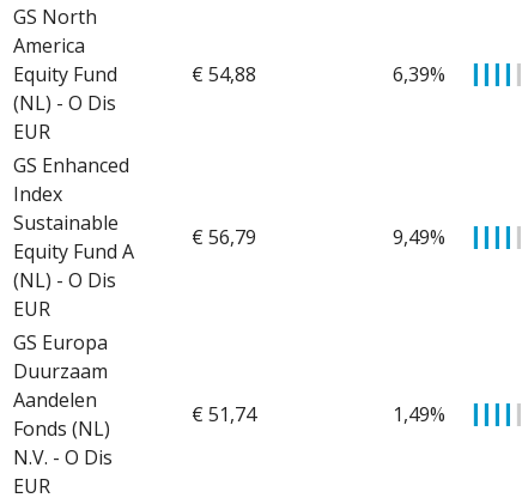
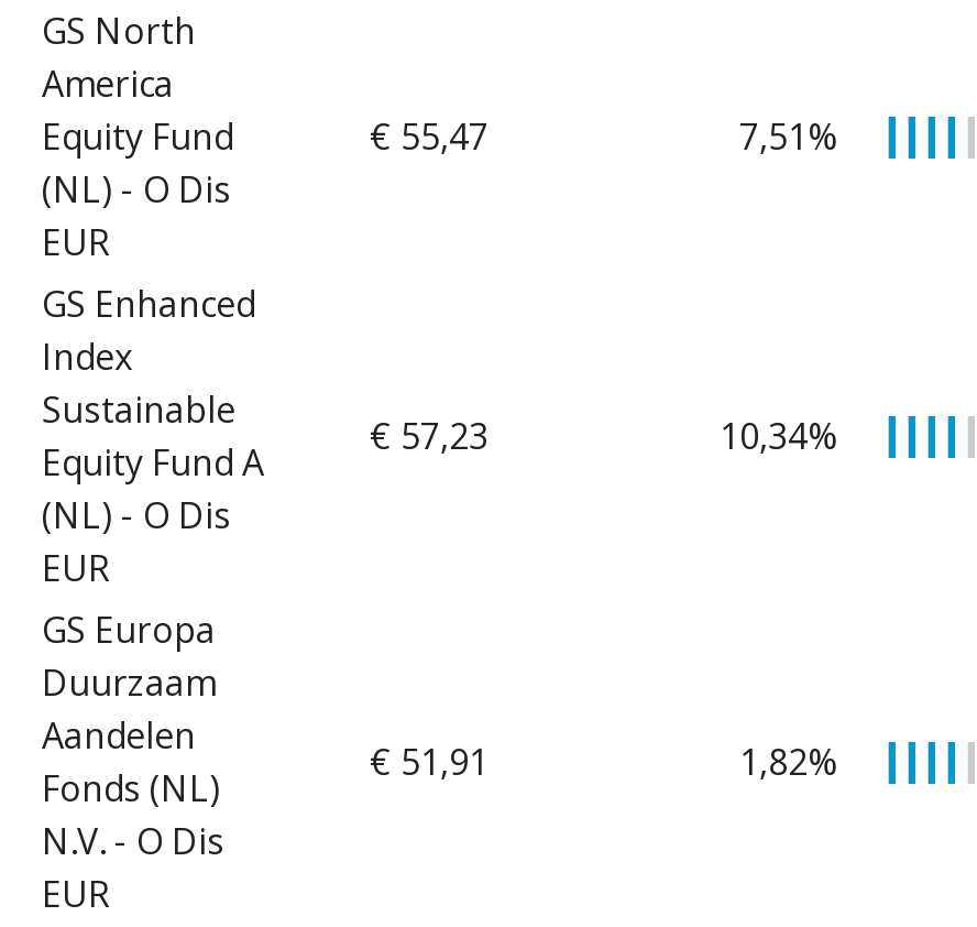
[192,61,256,87] € 54,88 -> [370,112,488,161] € 55,47
[393,61,445,87] 6,39% -> [739,112,836,161] 7,51%
[192,224,256,250] € 56,79 -> [370,412,488,460] € 57,23
[393,224,445,250] 9,49% -> [720,412,836,460] 10,34%
[192,401,256,427] € 51,74 -> [370,738,488,786] € 51,91
[393,401,445,427] 1,49% -> [739,738,836,786] 1,82%

